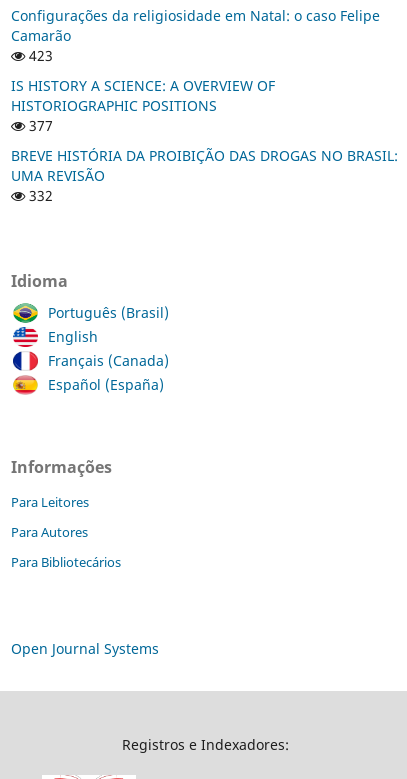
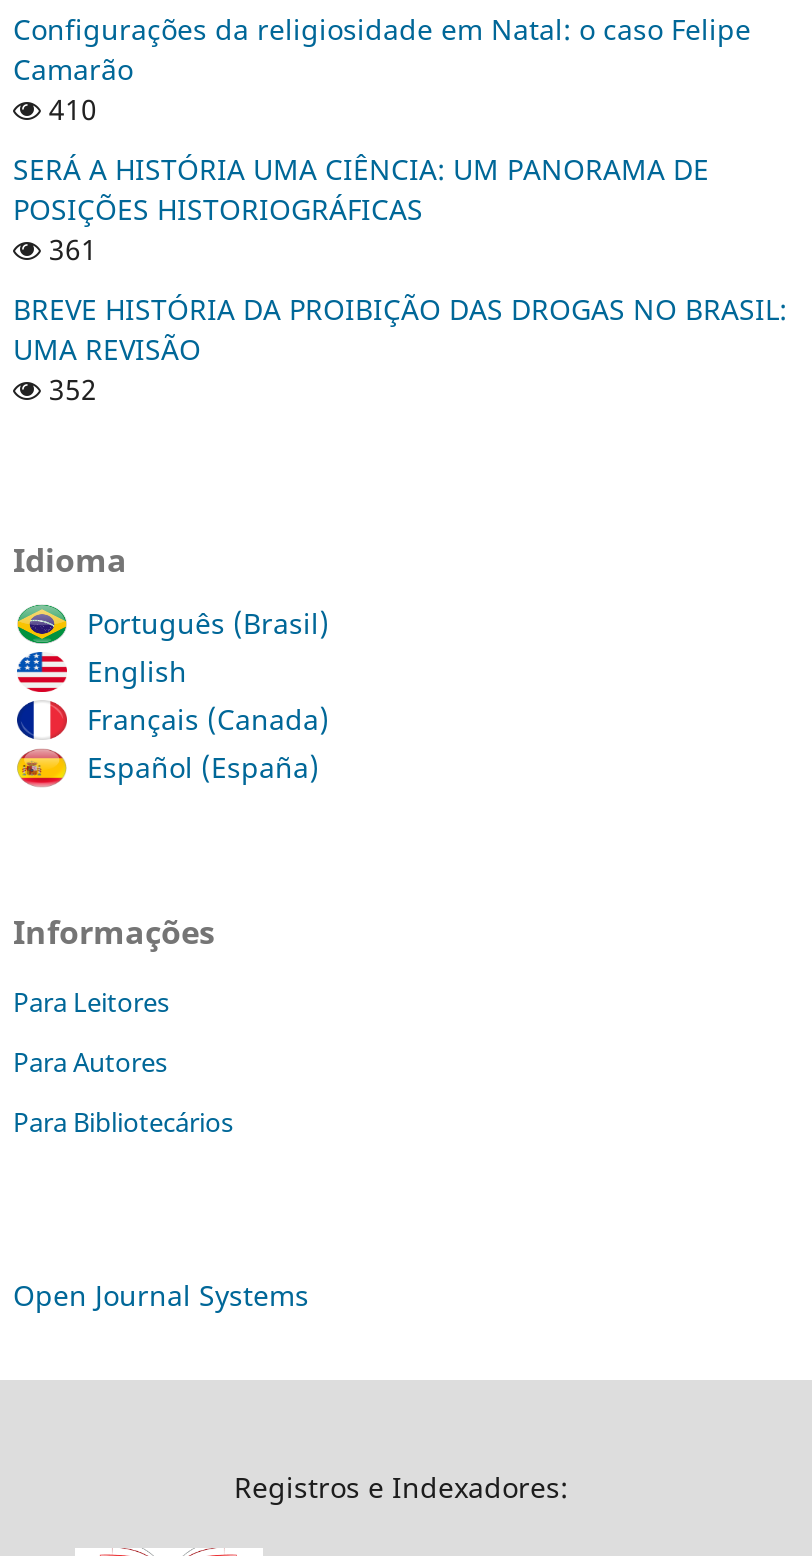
[25,46,53,65] 423 -> [41,90,97,128] 410
[11,76,275,135] IS HISTORY A SCIENCE: A OVERVIEW OF | HISTORIOGRAPHIC POSITIONS | 377 -> [13,150,709,268] SERÁ A HISTÓRIA UMA CIÊNCIA: UM PANORAMA DE | POSIÇÕES HISTORIOGRÁFICAS | 361
[25,186,53,205] 332 -> [41,370,97,408] 352

